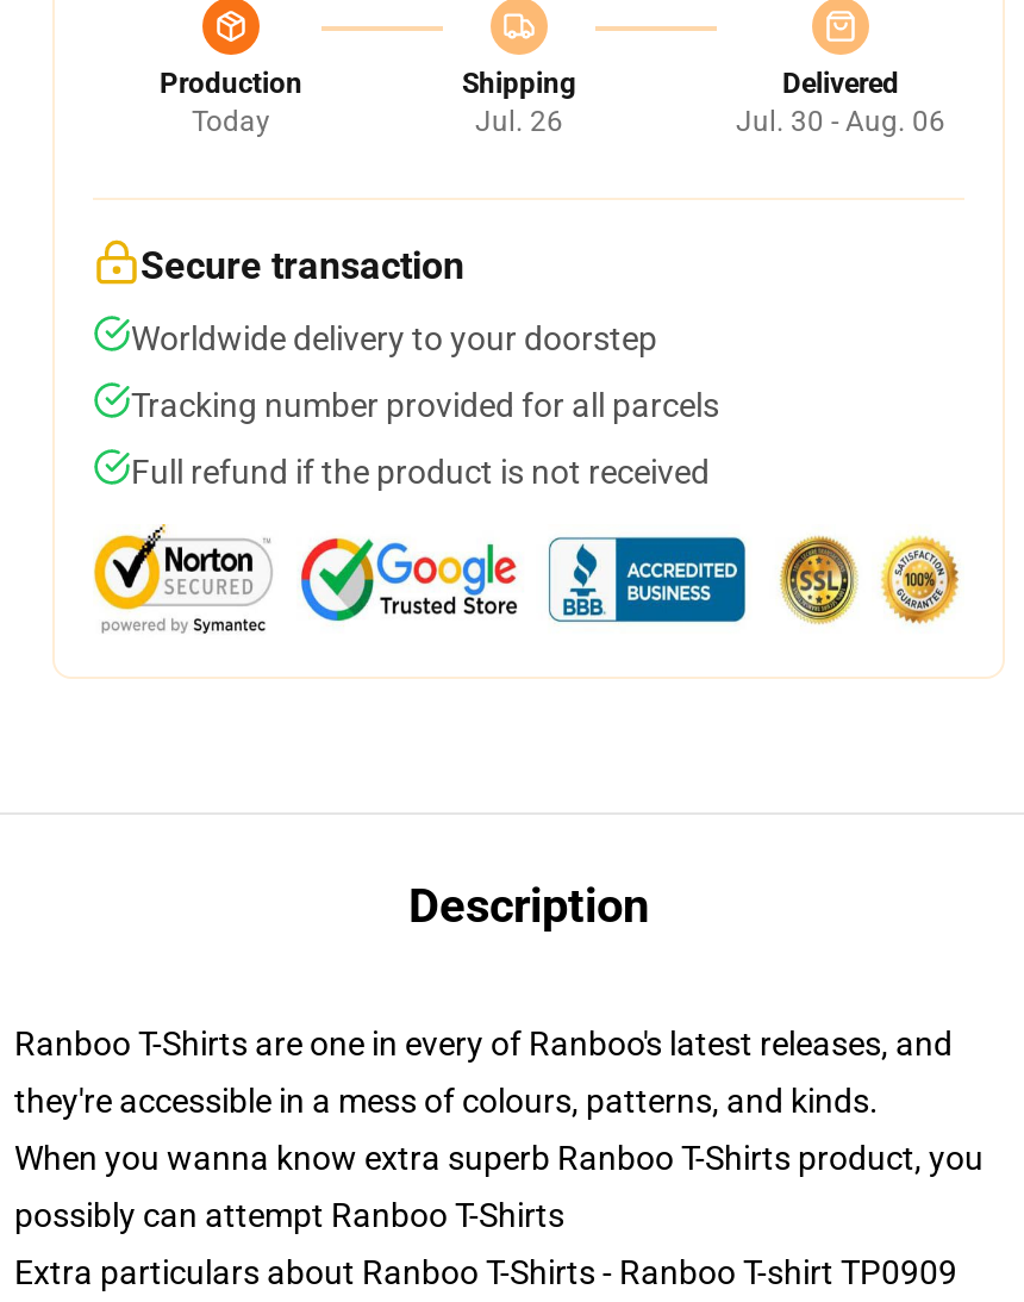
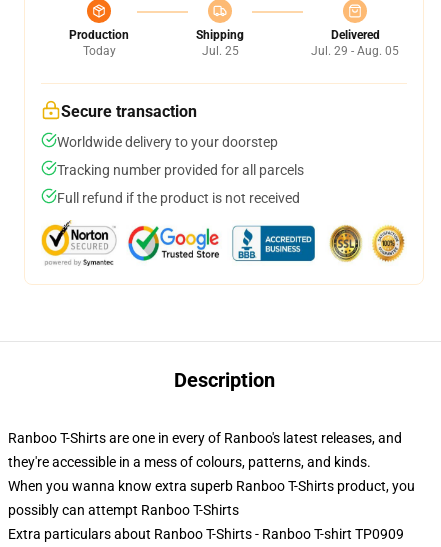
[475,105,563,138] Jul. 26 -> [201,44,238,58] Jul. 25
[736,105,945,138] Jul. 30 - Aug. 06 -> [311,44,399,58] Jul. 29 - Aug. 05

